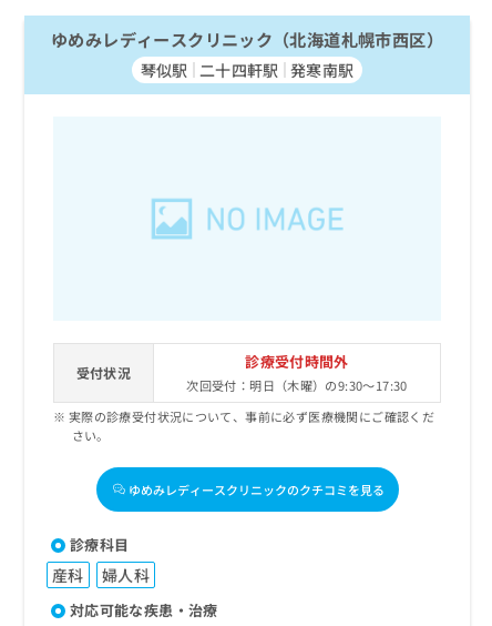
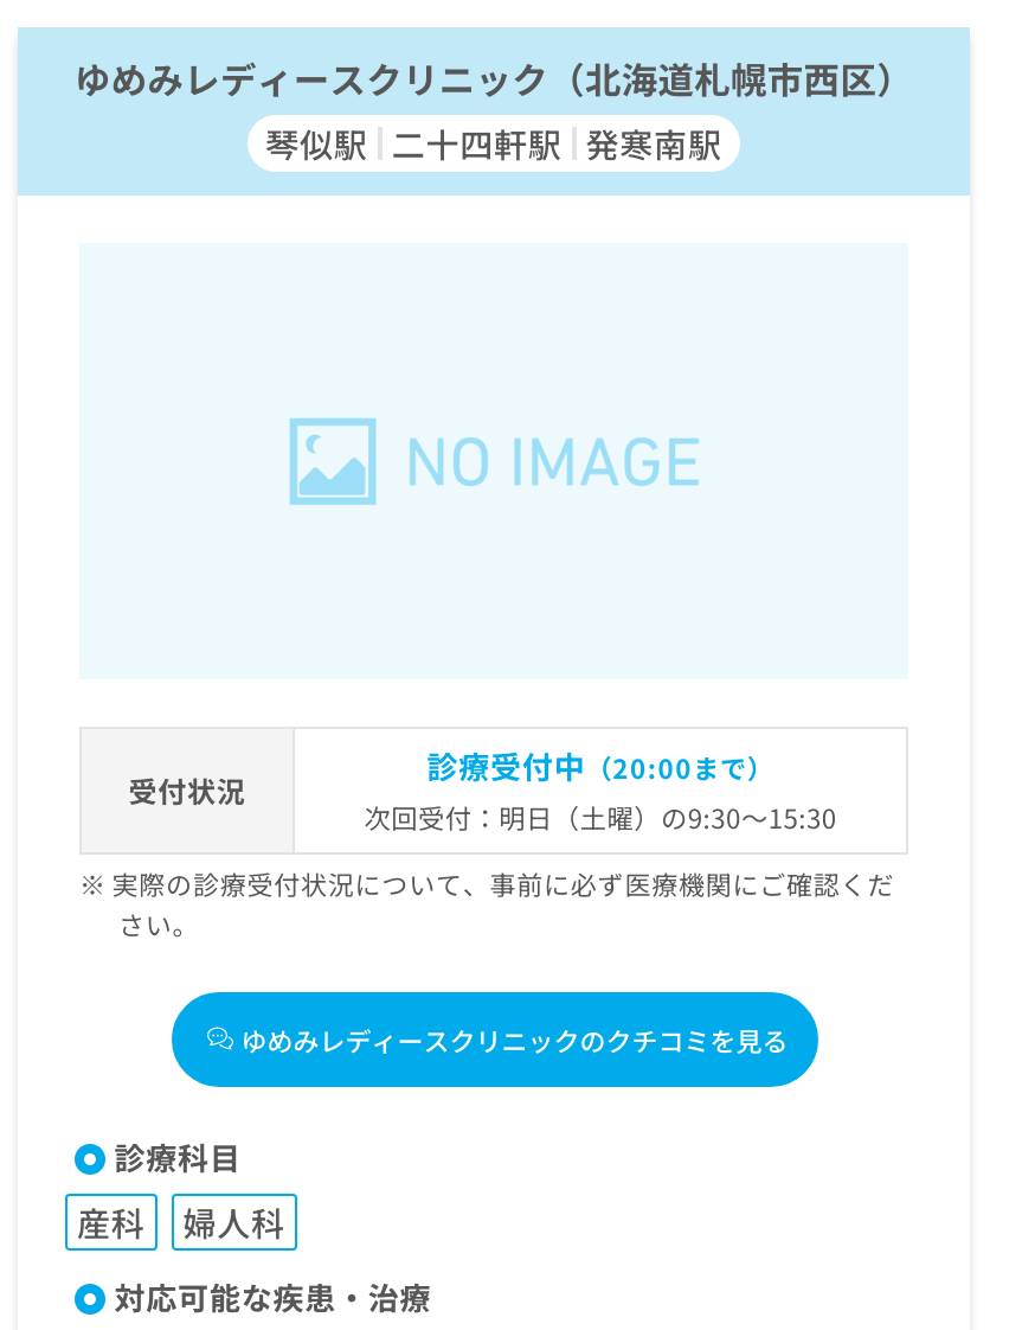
[186,351,408,394] 診療受付時間外 | 次回受付：明日（木曜）の9:30～17:30 -> [364,744,837,836] 診療受付中（20:00まで） | 次回受付：明日（土曜）の9:30～15:30

